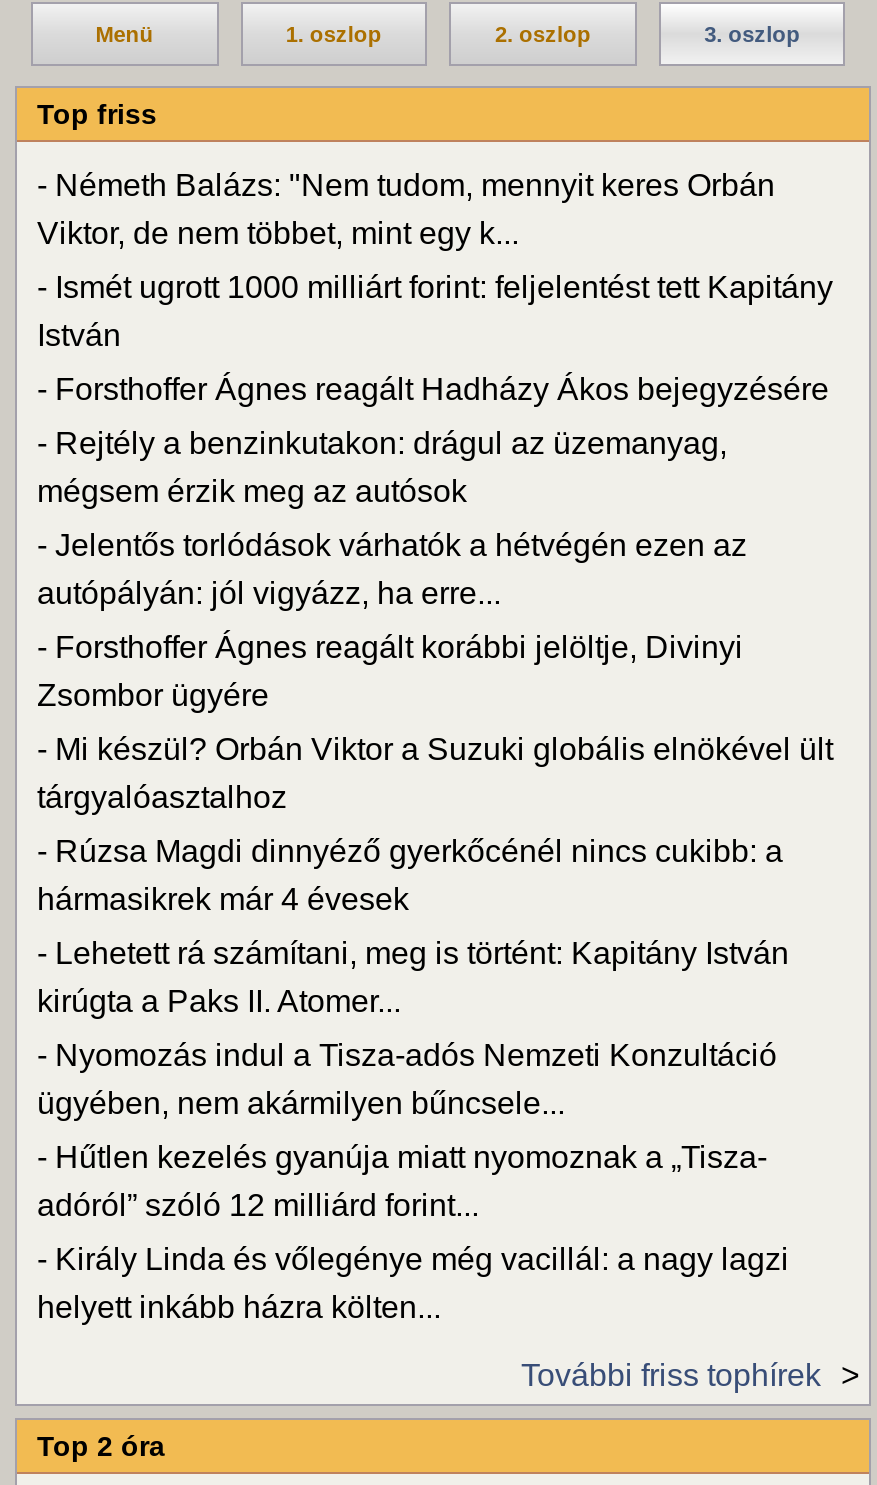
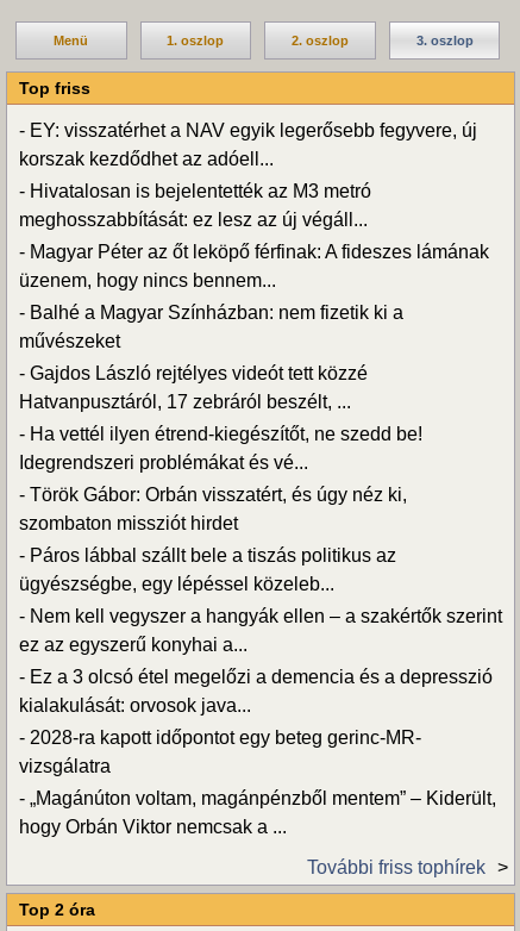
[37,168,775,250] - Németh Balázs: "Nem tudom, mennyit keres Orbán | Viktor, de nem többet, mint egy k... -> [19,120,477,169] - EY: visszatérhet a NAV egyik legerősebb fegyvere, új | korszak kezdődhet az adóell...
[37,270,833,352] - Ismét ugrott 1000 milliárt forint: feljelentést tett Kapitány | István -> [19,181,371,230] - Hivatalosan is bejelentették az M3 metró | meghosszabbítását: ez lesz az új végáll...
[37,372,829,406] - Forsthoffer Ágnes reagált Hadházy Ákos bejegyzésére -> [19,242,489,290] - Magyar Péter az őt leköpő férfinak: A fideszes lámának | üzenem, hogy nincs bennem...
[37,426,727,508] - Rejtély a benzinkutakon: drágul az üzemanyag, | mégsem érzik meg az autósok -> [19,302,403,351] - Balhé a Magyar Színházban: nem fizetik ki a | művészeket
[37,528,747,610] - Jelentős torlódások várhatók a hétvégén ezen az | autópályán: jól vigyázz, ha erre... -> [19,363,368,412] - Gajdos László rejtélyes videót tett közzé | Hatvanpusztáról, 17 zebráról beszélt, ...
[37,630,743,712] - Forsthoffer Ágnes reagált korábbi jelöltje, Divinyi | Zsombor ügyére -> [19,424,422,473] - Ha vettél ilyen étrend-kiegészítőt, ne szedd be! | Idegrendszeri problémákat és vé...
[37,732,833,814] - Mi készül? Orbán Viktor a Suzuki globális elnökével ült | tárgyalóasztalhoz -> [19,485,407,533] - Török Gábor: Orbán visszatért, és úgy néz ki, | szombaton missziót hirdet
[37,834,783,916] - Rúzsa Magdi dinnyéző gyerkőcénél nincs cukibb: a | hármasikrek már 4 évesek -> [19,545,396,594] - Páros lábbal szállt bele a tiszás politikus az | ügyészségbe, egy lépéssel közeleb...
[37,936,789,1018] - Lehetett rá számítani, meg is történt: Kapitány István | kirúgta a Paks II. Atomer... -> [19,606,502,655] - Nem kell vegyszer a hangyák ellen – a szakértők szerint | ez az egyszerű konyhai a...
[37,1038,777,1120] - Nyomozás indul a Tisza-adós Nemzeti Konzultáció | ügyében, nem akármilyen bűncsele... -> [19,667,493,716] - Ez a 3 olcsó étel megelőzi a demencia és a depresszió | kialakulását: orvosok java...
[37,1140,767,1222] - Hűtlen kezelés gyanúja miatt nyomoznak a „Tisza- | adóról” szóló 12 milliárd forint... -> [19,727,421,776] - 2028-ra kapott időpontot egy beteg gerinc-MR- | vizsgálatra
[37,1242,789,1324] - Király Linda és vőlegénye még vacillál: a nagy lagzi | helyett inkább házra költen... -> [19,788,496,837] - „Magánúton voltam, magánpénzből mentem” – Kiderült, | hogy Orbán Viktor nemcsak a ...

